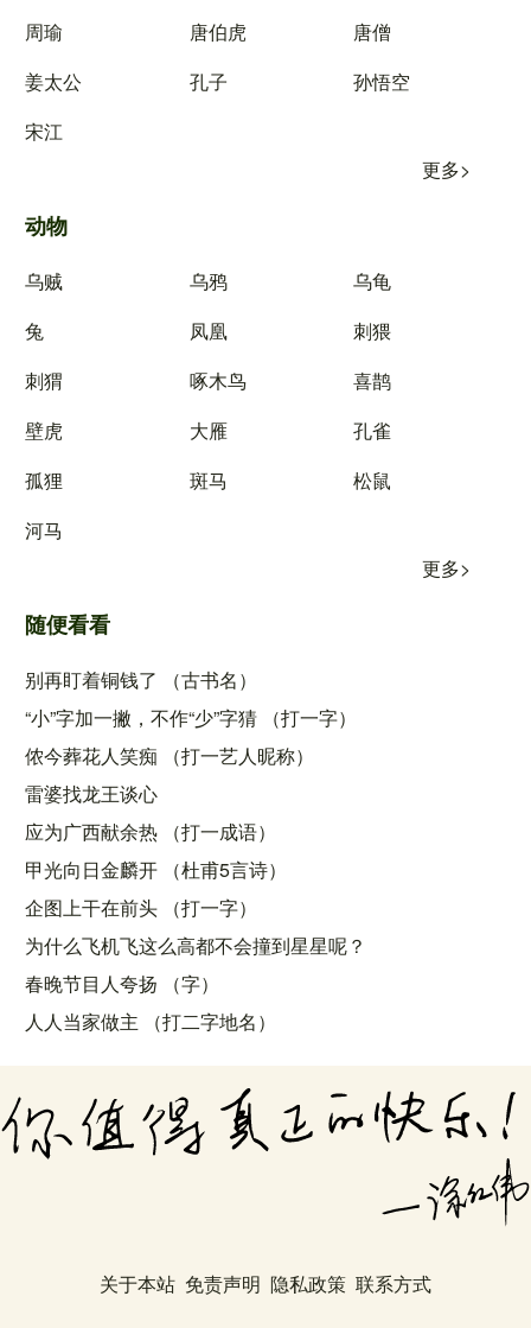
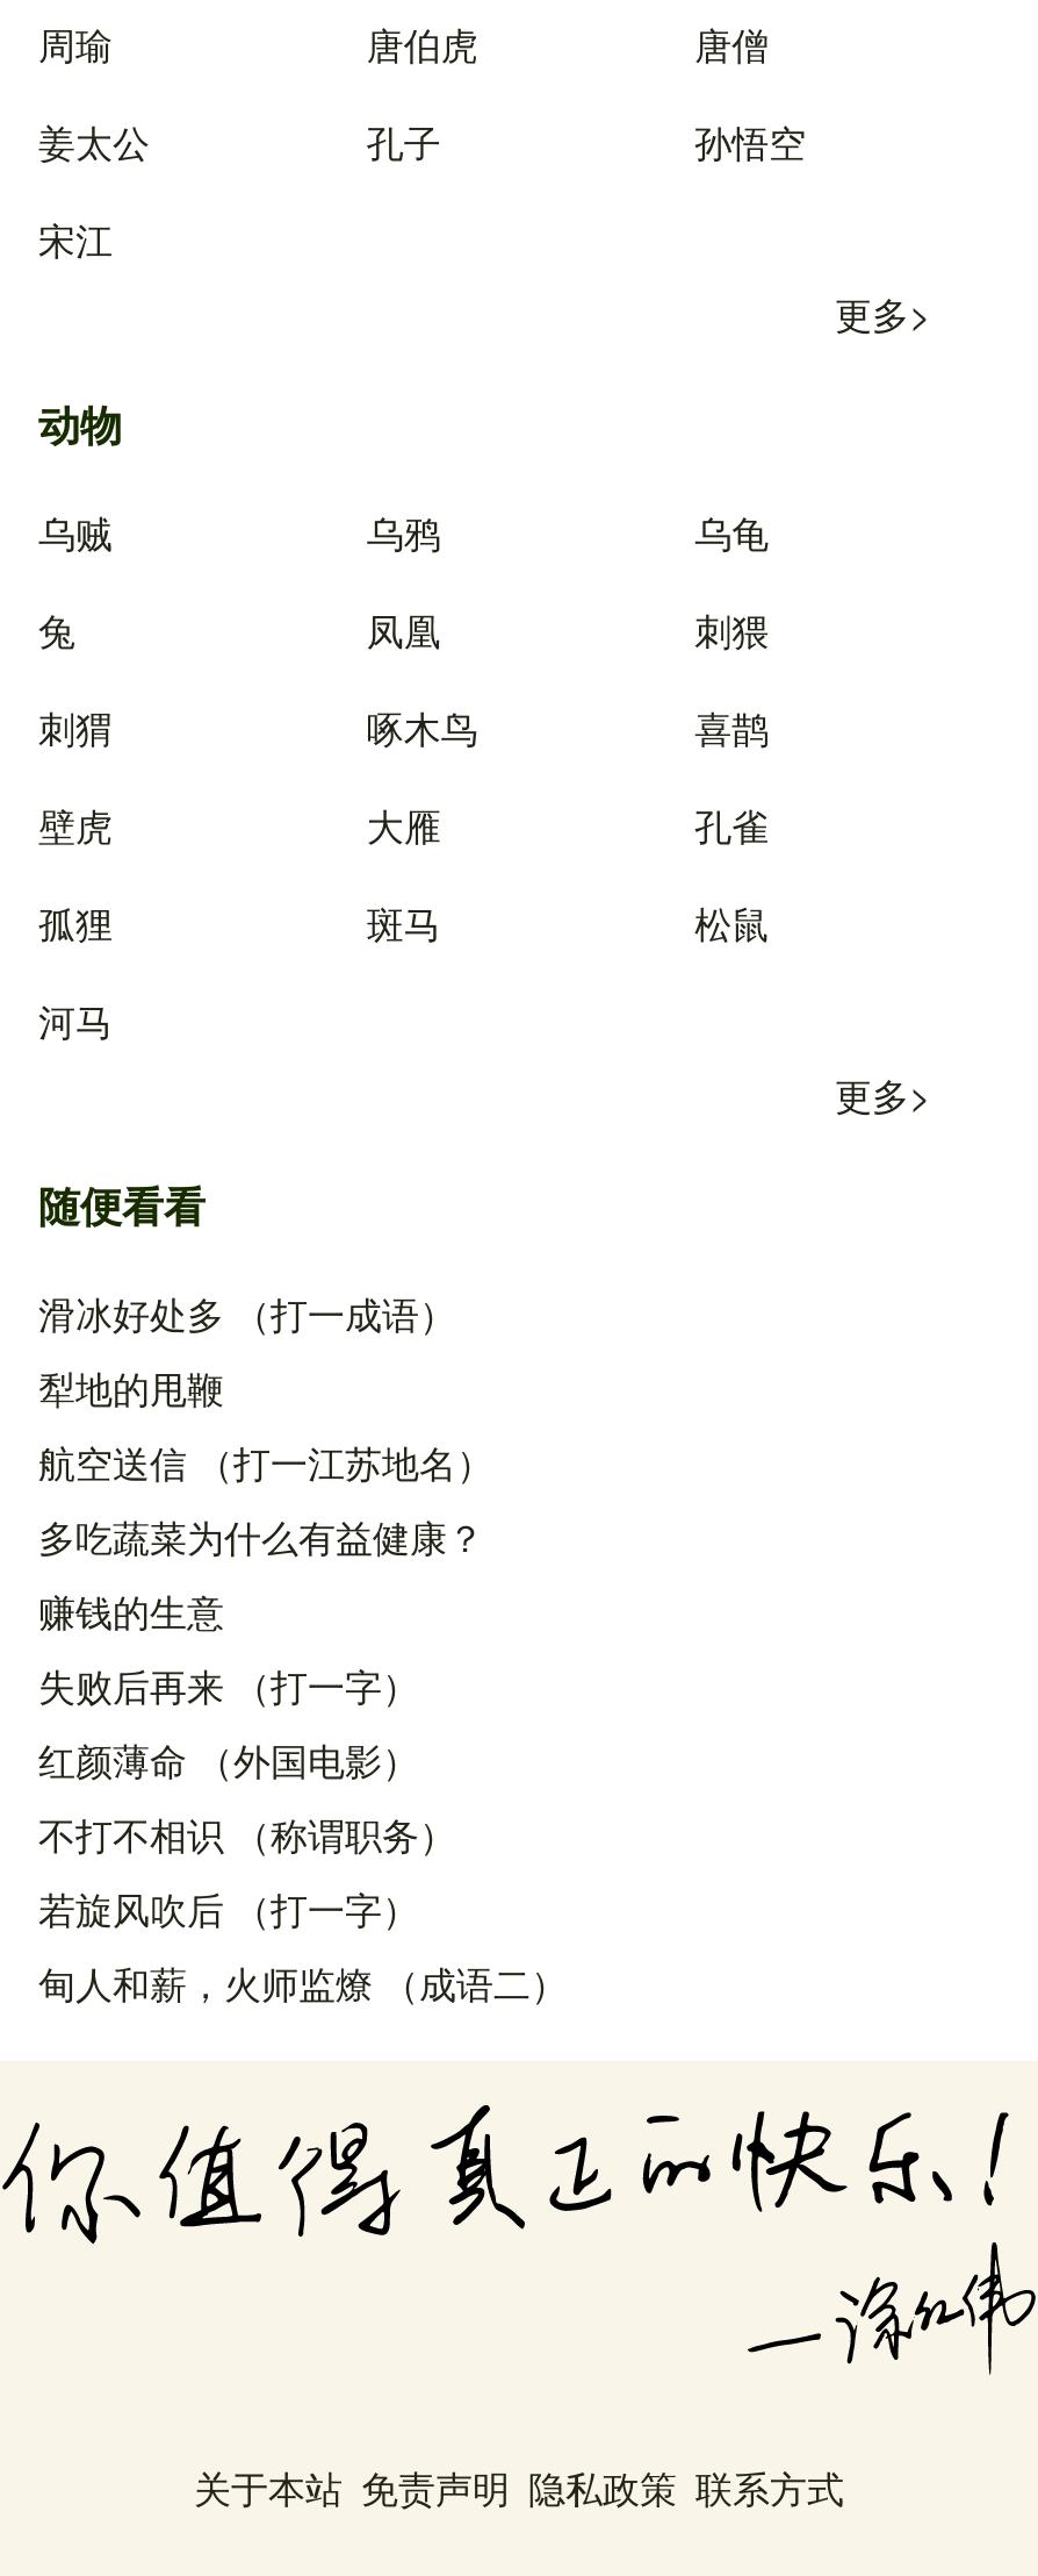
[25,665,366,1034] 别再盯着铜钱了 （古书名） | “小”字加一撇，不作“少”字猜 （打一字） | 侬今葬花人笑痴 （打一艺人昵称） | 雷婆找龙王谈心 | 应为广西献余热 （打一成语） | 甲光向日金麟开 （杜甫5言诗） | 企图上干在前头 （打一字） | 为什么飞机飞这么高都不会撞到星星呢？ | 春晚节目人夸扬 （字） | 人人当家做主 （打二字地名） -> [38,1286,568,2009] 滑冰好处多 （打一成语） | 犁地的甩鞭 | 航空送信 （打一江苏地名） | 多吃蔬菜为什么有益健康？ | 赚钱的生意 | 失败后再来 （打一字） | 红颜薄命 （外国电影） | 不打不相识 （称谓职务） | 若旋风吹后 （打一字） | 甸人和薪，火师监燎 （成语二）

